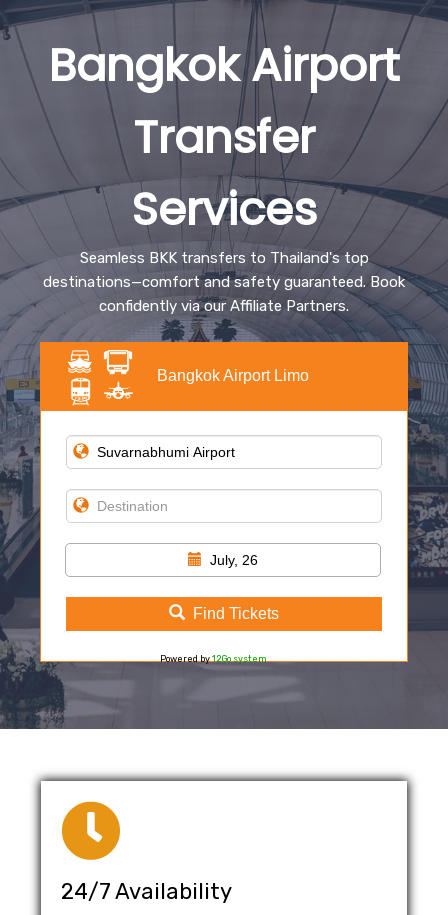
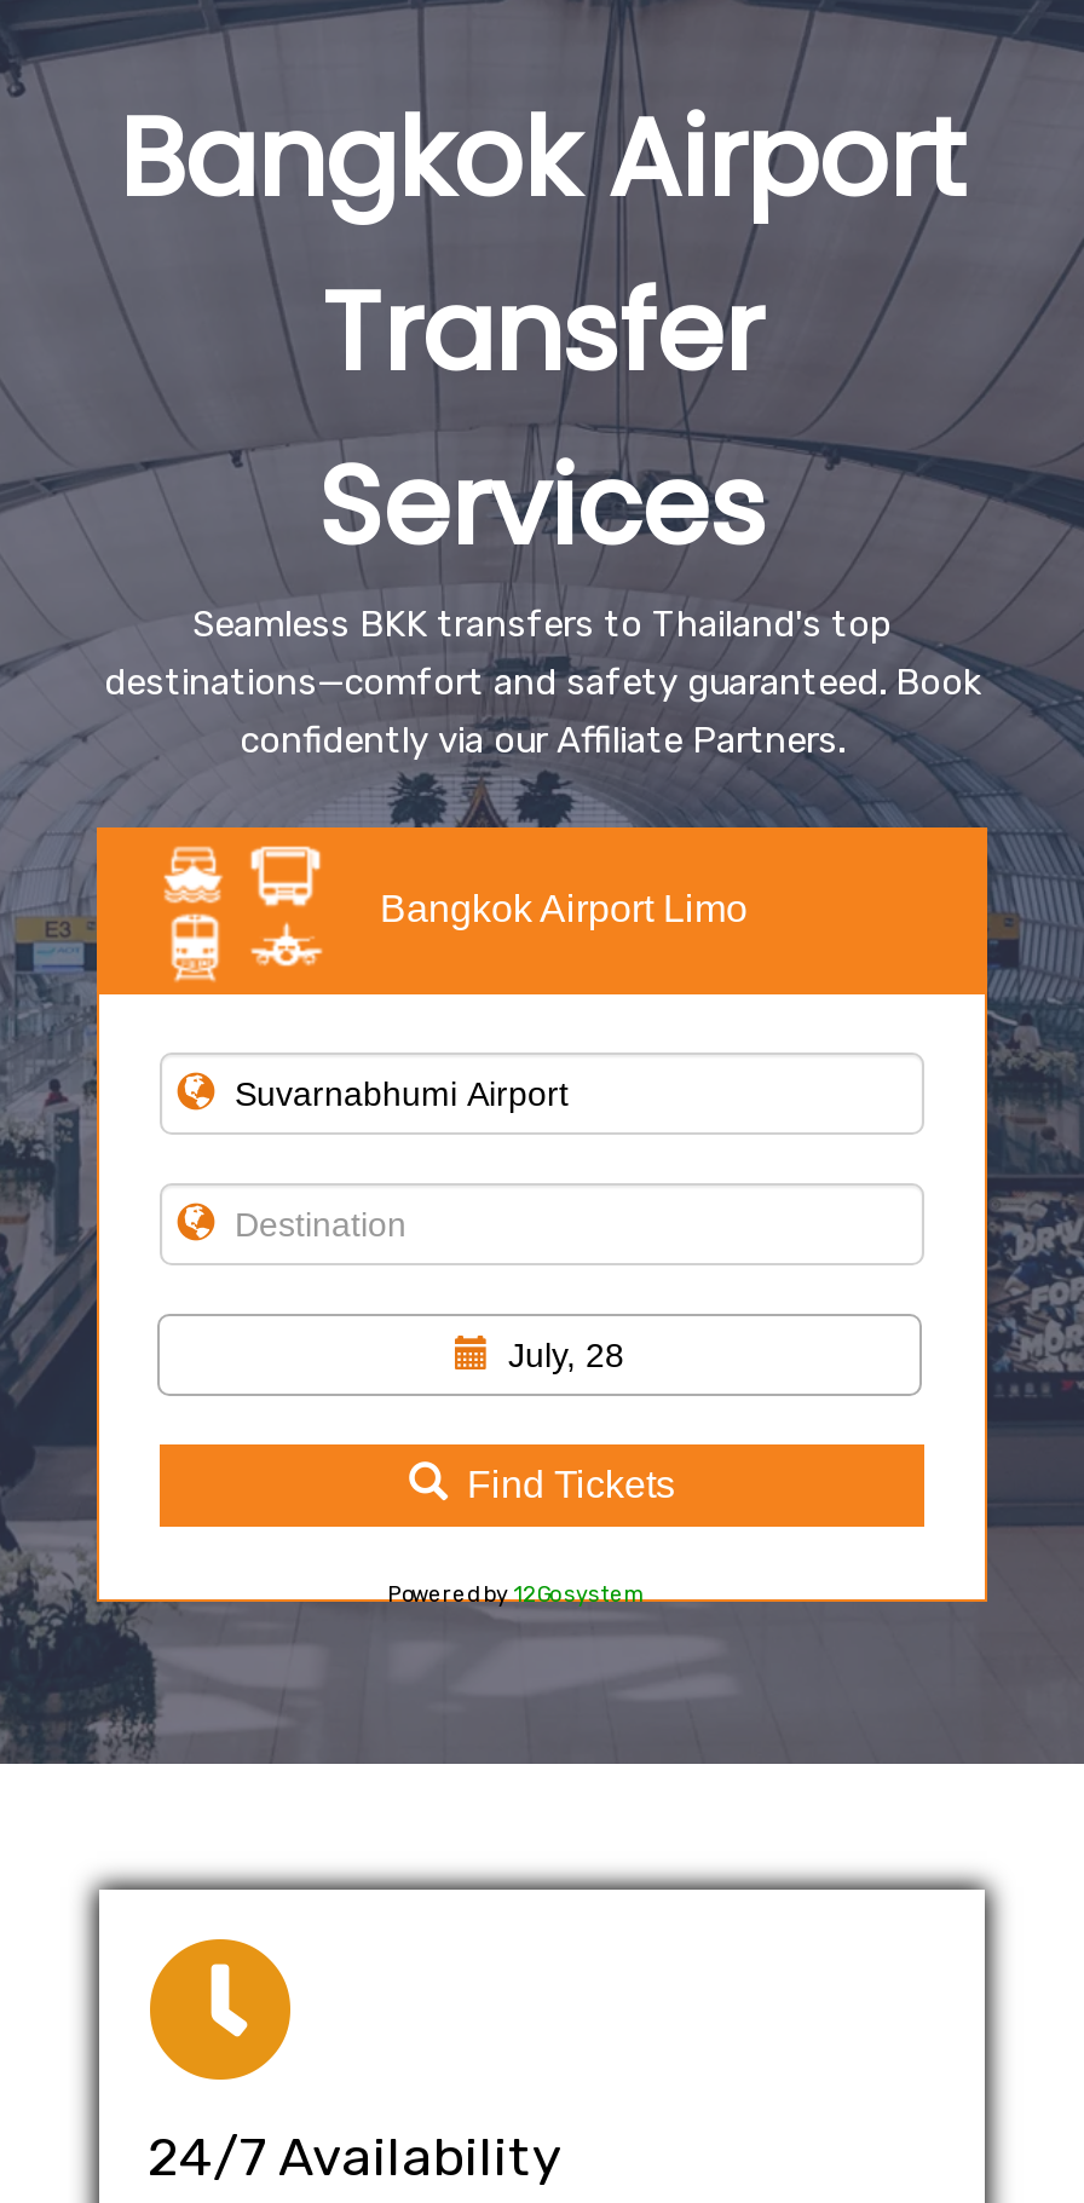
[210,552,258,568] July, 26 -> [508,1336,624,1374] July, 28

